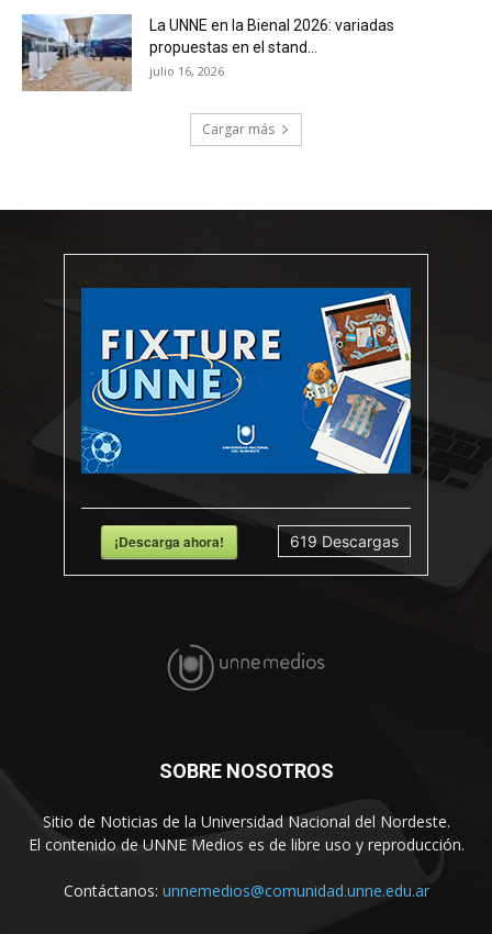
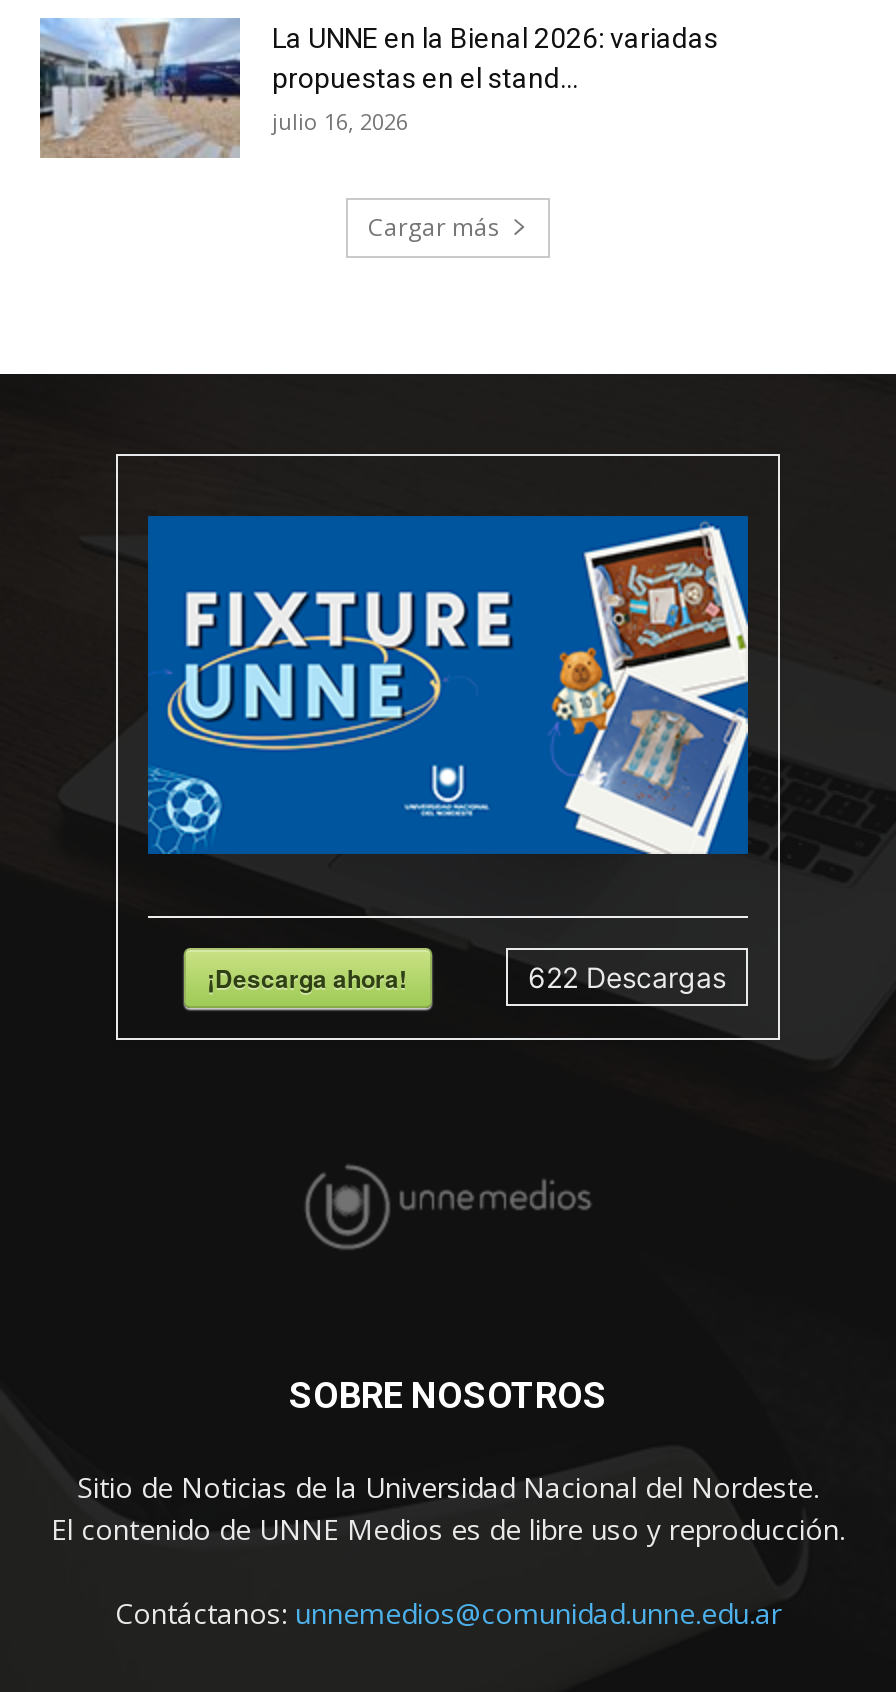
[290,532,399,551] 619 Descargas -> [528,961,726,995] 622 Descargas

